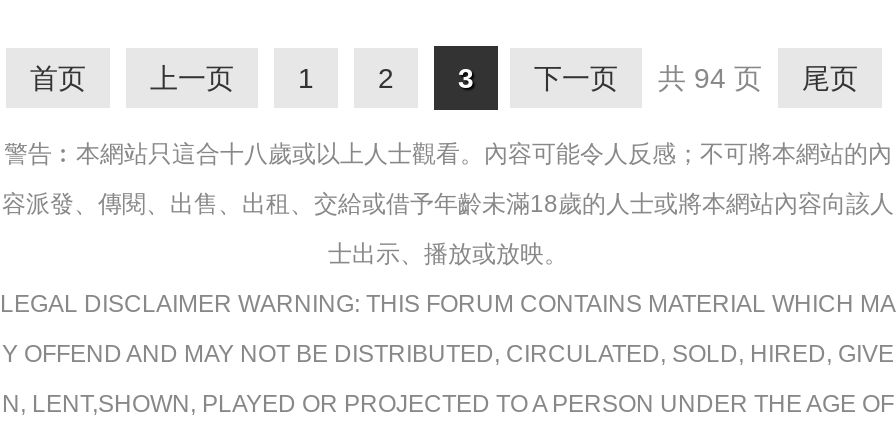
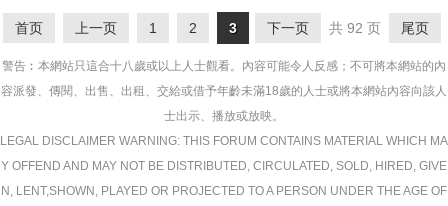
[30,62,858,94] 首页 上一页 1 2 3 下一页 共 94 页 尾页 -> [15,20,429,36] 首页 上一页 1 2 3 下一页 共 92 页 尾页

